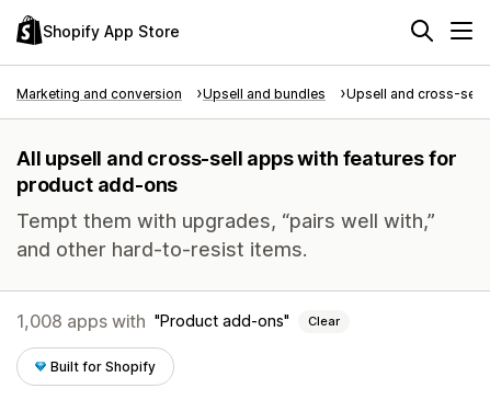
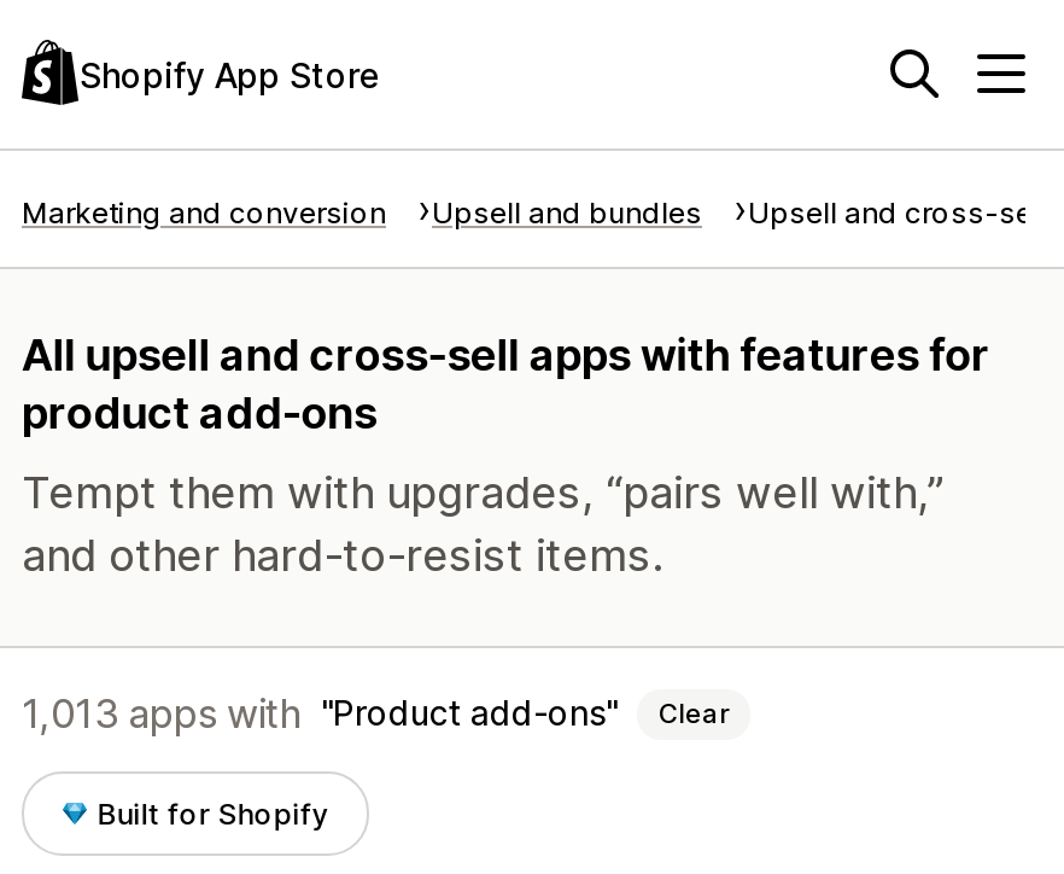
[16,310,340,332] 1,008 apps with Product add-ons Clear -> [22,689,729,738] 1,013 apps with Product add-ons Clear

